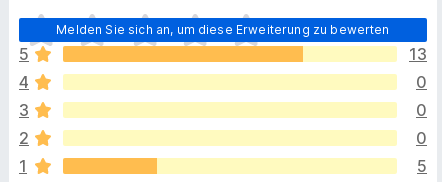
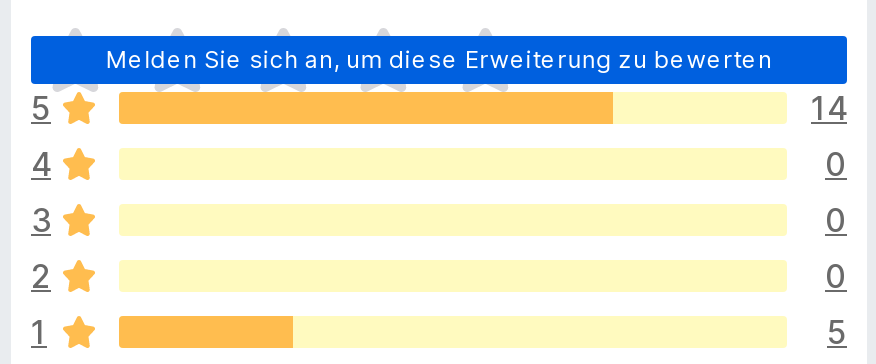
[409,44,427,64] 13 -> [811,88,847,128] 14

